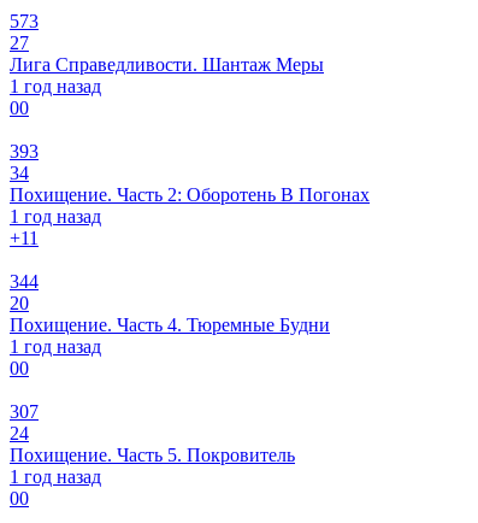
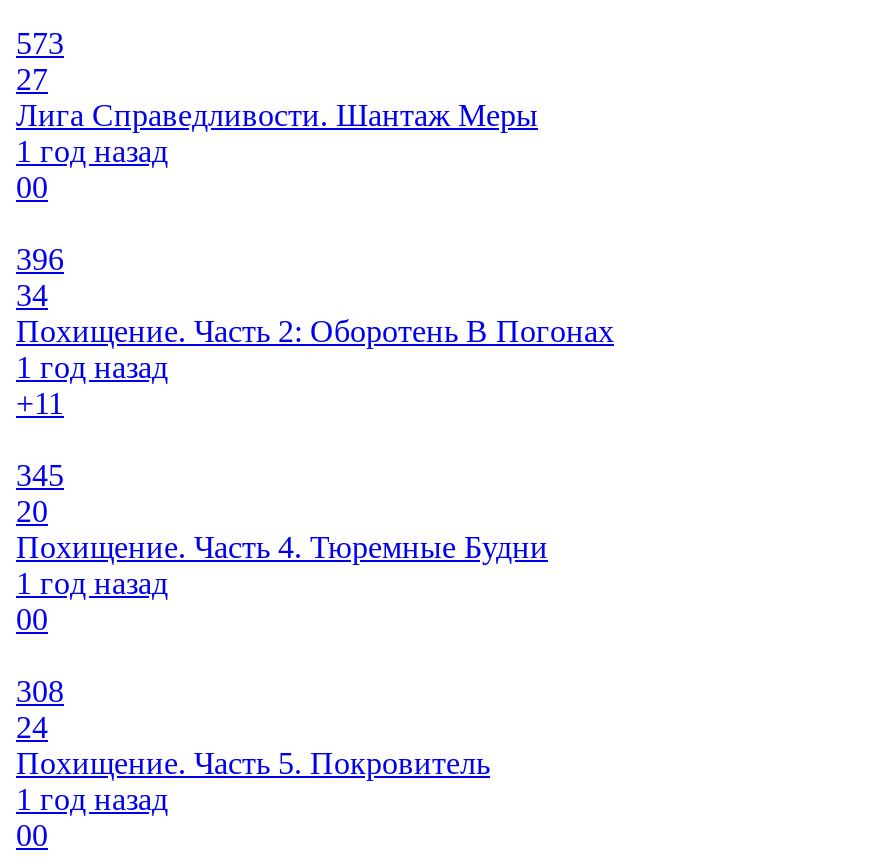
[10,141,39,161] 393 -> [16,242,64,276] 396
[10,271,39,291] 344 -> [16,458,64,492] 345
[10,401,39,422] 307 -> [16,674,64,708] 308

